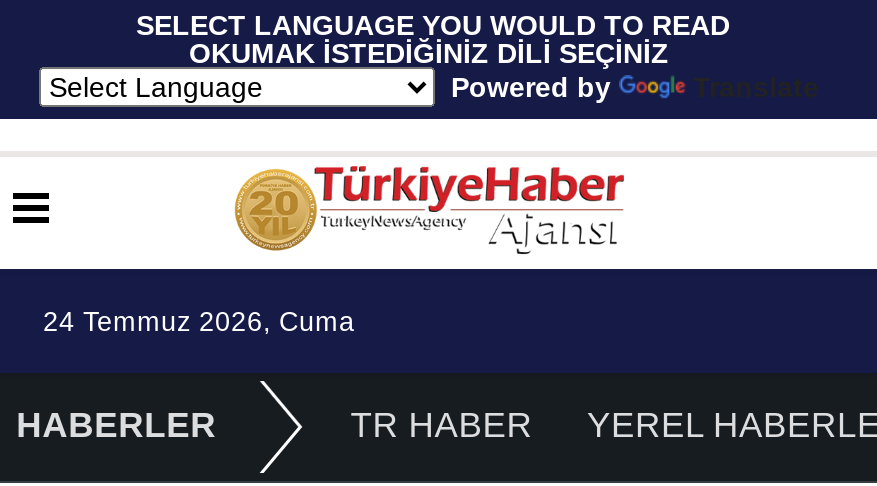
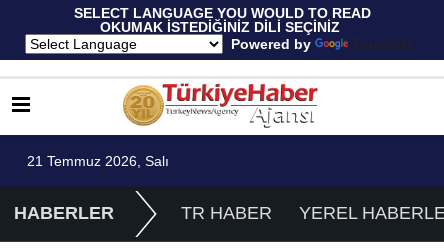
[43,307,355,337] 24 Temmuz 2026, Cuma -> [27,154,169,169] 21 Temmuz 2026, Salı

